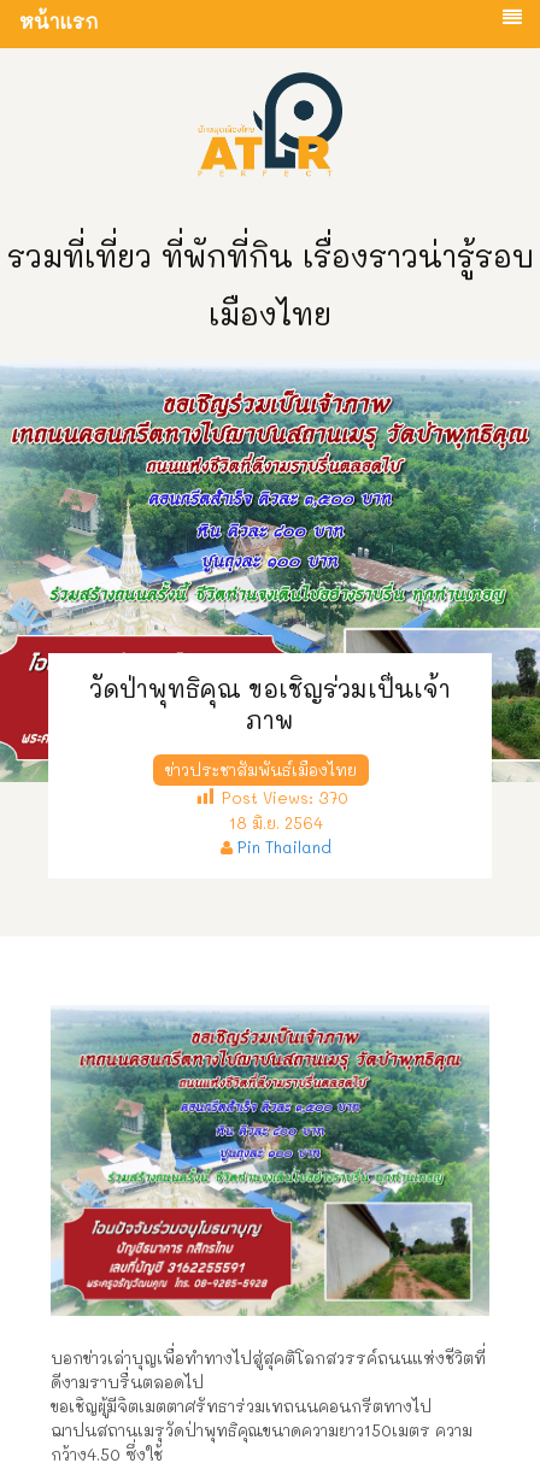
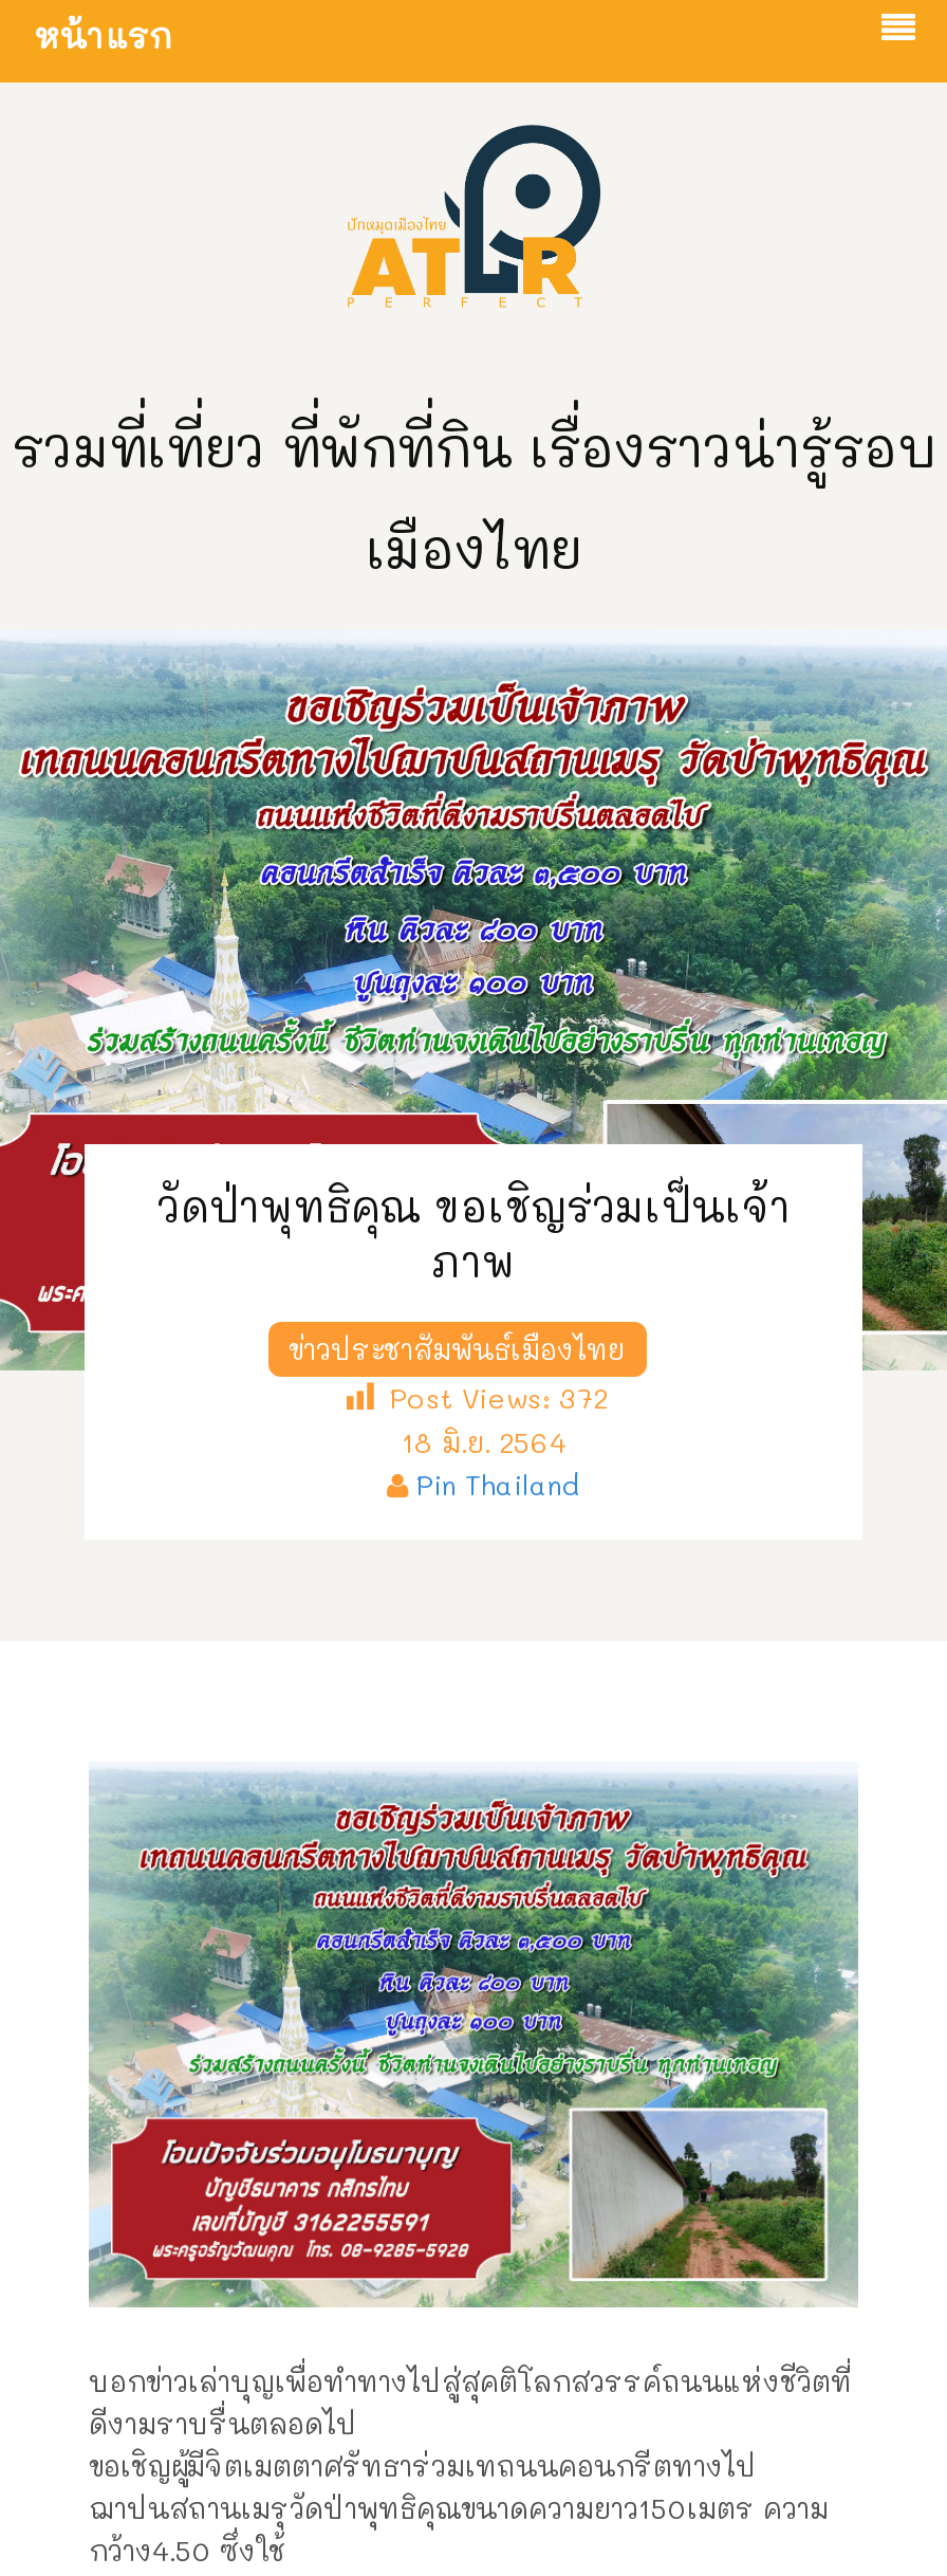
[221,787,348,807] Post Views: 370 -> [390,1378,608,1414] Post Views: 372

